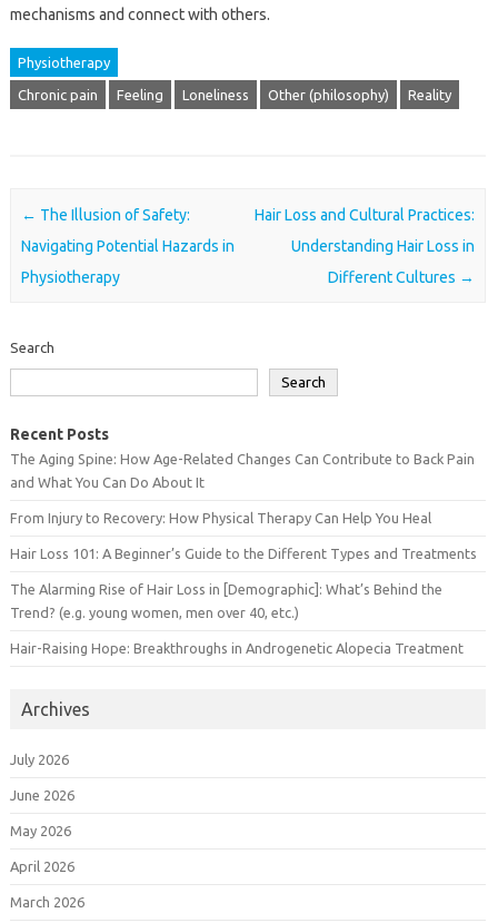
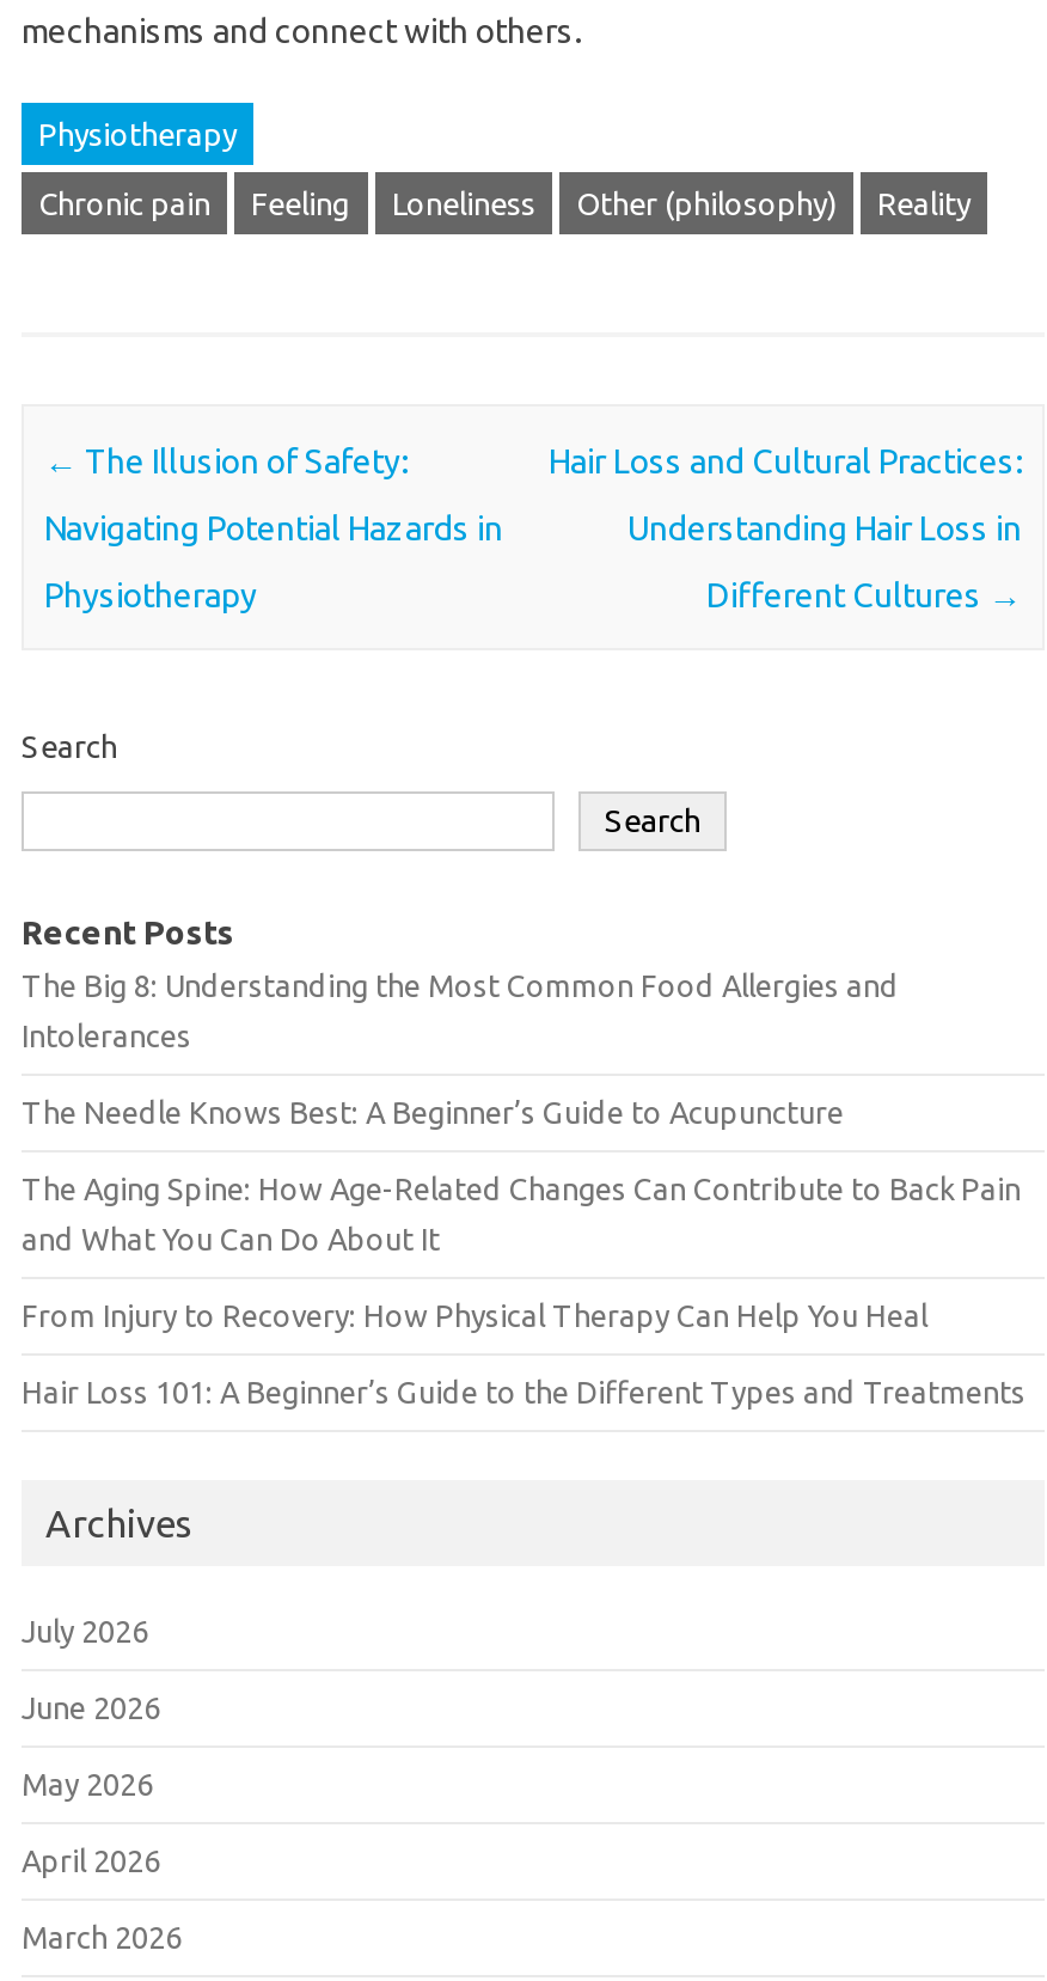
none -> [22,969,899,1129] The Big 8: Understanding the Most Common Food Allergies and | Intolerances | The Needle Knows Best: A Beginner’s Guide to Acupuncture
moved [10,451,477,561] -> [22,1172,1025,1409]: The Aging Spine: How Age-Related Changes Can Contribute to Back Pain | and What You Can Do About It | From Injury to Recovery: How Physical Therapy Can Help You Heal | Hair Loss 101: A Beginner’s Guide to the Different Types and Treatments
[10,581,464,656] The Alarming Rise of Hair Loss in [Demographic]: What’s Behind the | Trend? (e.g. young women, men over 40, etc.) | Hair-Raising Hope: Breakthroughs in Androgenetic Alopecia Treatment -> none

